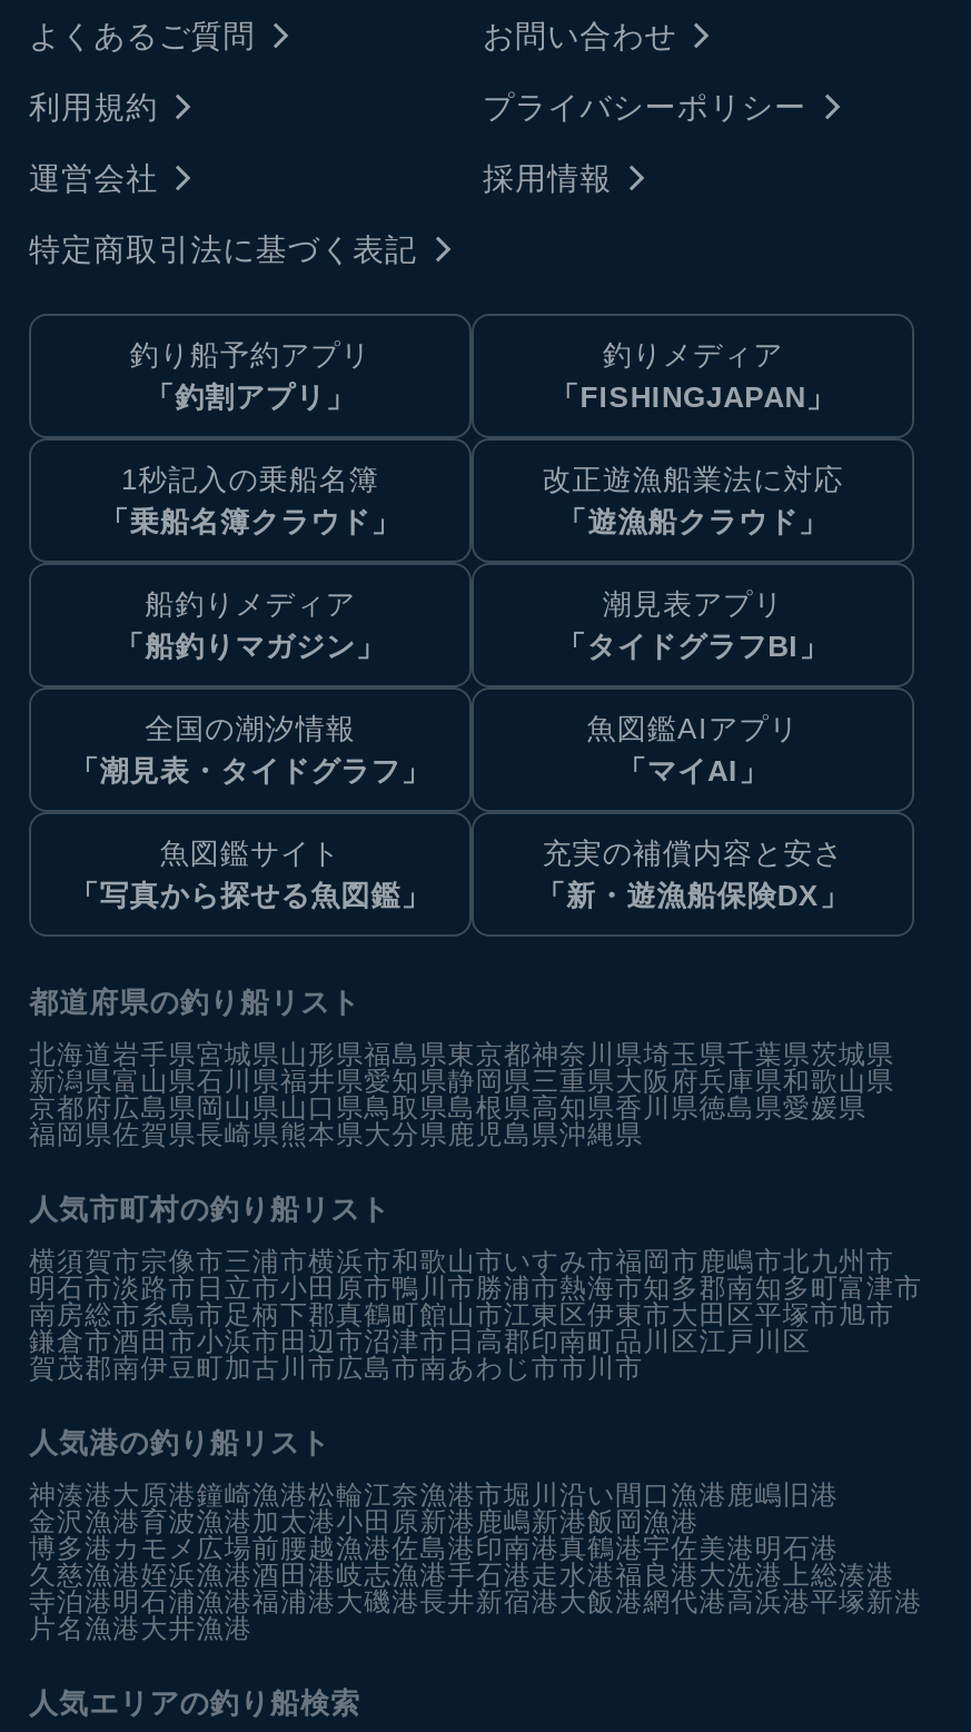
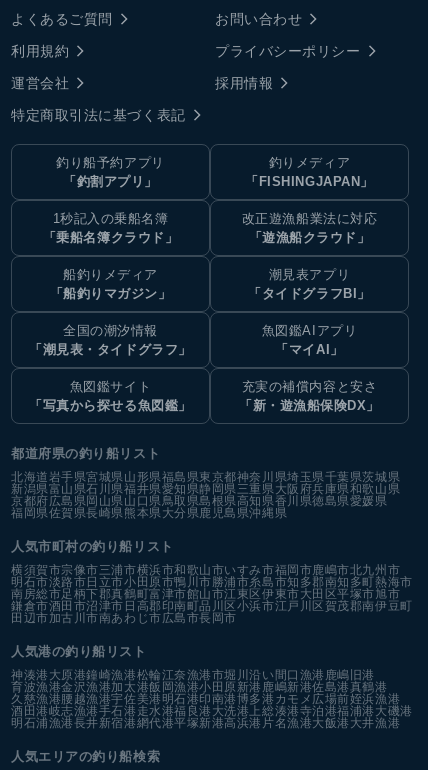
[29,1273,923,1385] 明石市淡路市日立市小田原市鴨川市勝浦市熱海市知多郡南知多町富津市 | 南房総市糸島市足柄下郡真鶴町館山市江東区伊東市大田区平塚市旭市 | 鎌倉市酒田市小浜市田辺市沼津市日高郡印南町品川区江戸川区 | 賀茂郡南伊豆町加古川市広島市南あわじ市市川市 -> [11,575,413,625] 明石市淡路市日立市小田原市鴨川市勝浦市糸島市知多郡南知多町熱海市 | 南房総市足柄下郡真鶴町富津市館山市江東区伊東市大田区平塚市旭市 | 鎌倉市酒田市沼津市日高郡印南町品川区小浜市江戸川区賀茂郡南伊豆町 | 田辺市加古川市南あわじ市広島市長岡市
[29,1507,922,1645] 金沢漁港育波漁港加太港小田原新港鹿嶋新港飯岡漁港 | 博多港カモメ広場前腰越漁港佐島港印南港真鶴港宇佐美港明石港 | 久慈漁港姪浜漁港酒田港岐志漁港手石港走水港福良港大洗港上総湊港 | 寺泊港明石浦漁港福浦港大磯港長井新宿港大飯港網代港高浜港平塚新港 | 片名漁港大井漁港 -> [11,680,413,730] 育波漁港金沢漁港加太港飯岡漁港小田原新港鹿嶋新港佐島港真鶴港 | 久慈漁港腰越漁港宇佐美港明石港印南港博多港カモメ広場前姪浜漁港 | 酒田港岐志漁港手石港走水港福良港大洗港上総湊港寺泊港福浦港大磯港 | 明石浦漁港長井新宿港網代港平塚新港高浜港片名漁港大飯港大井漁港

